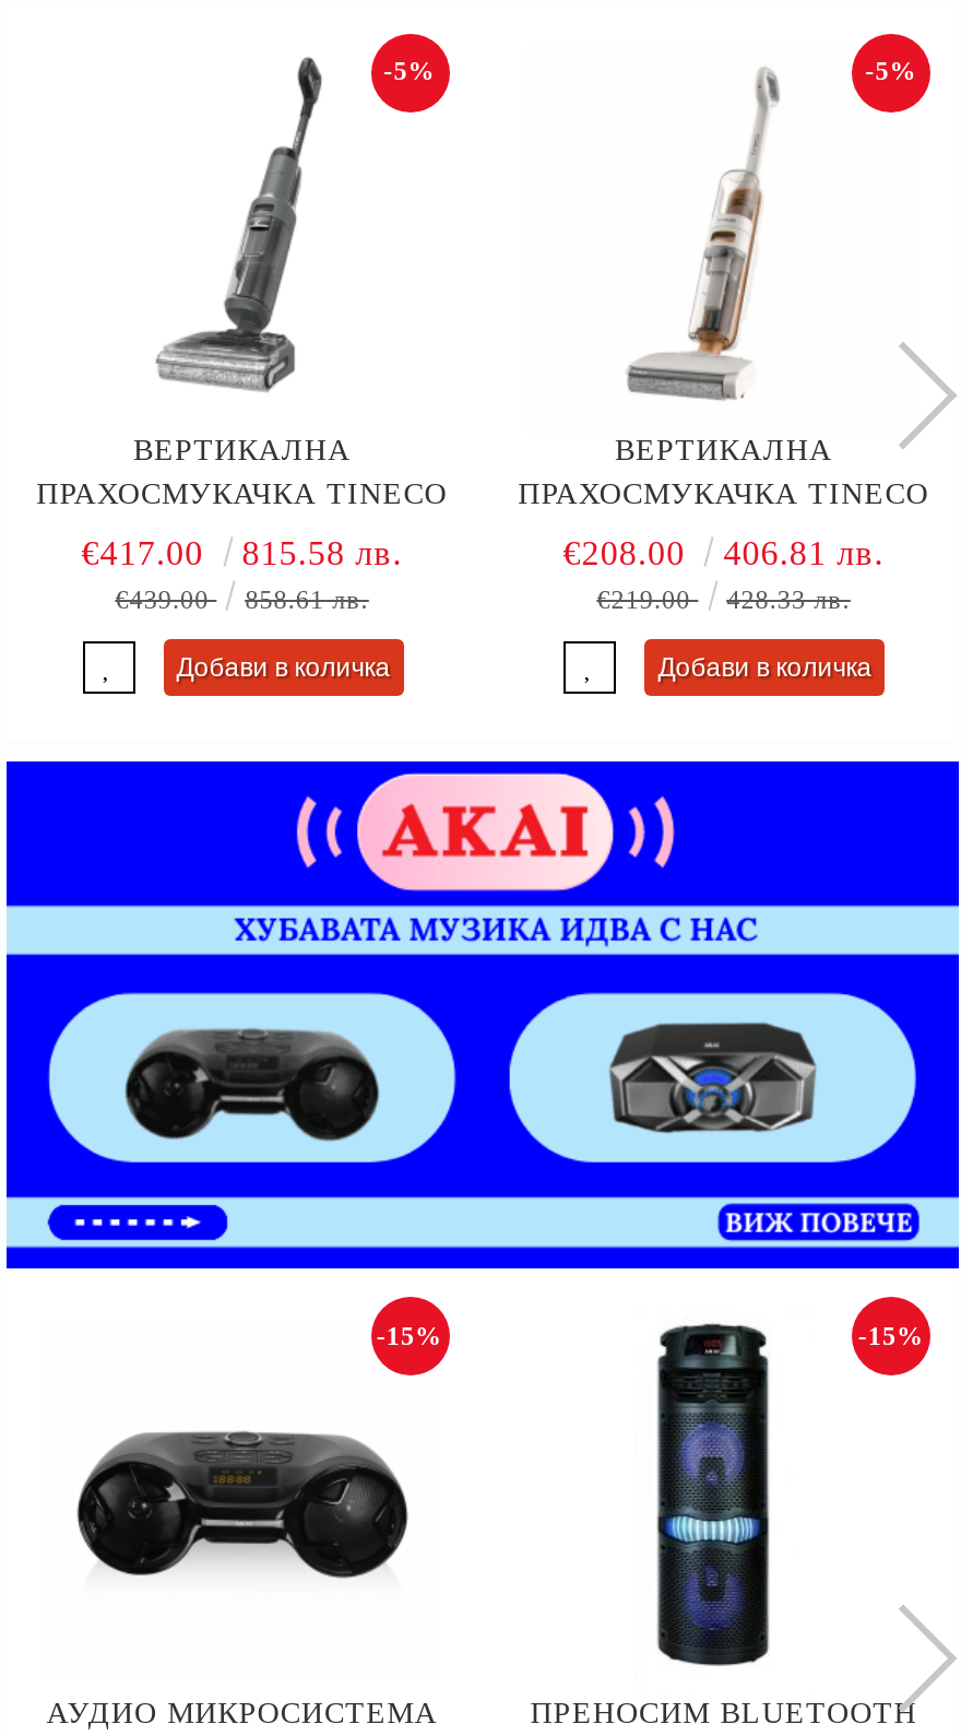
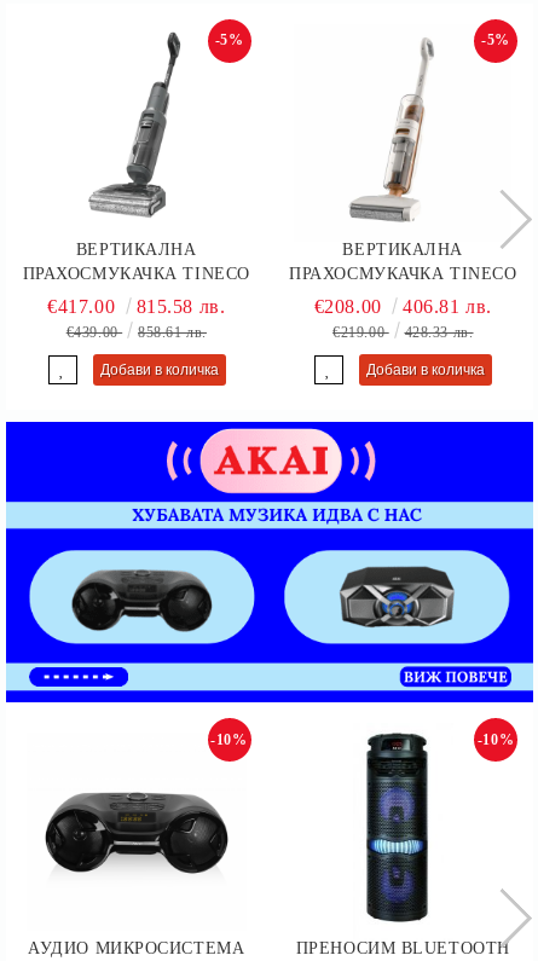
[377,1320,442,1350] -15% -> [211,731,247,748] -10%
[858,1320,924,1350] -15% -> [477,731,514,748] -10%

